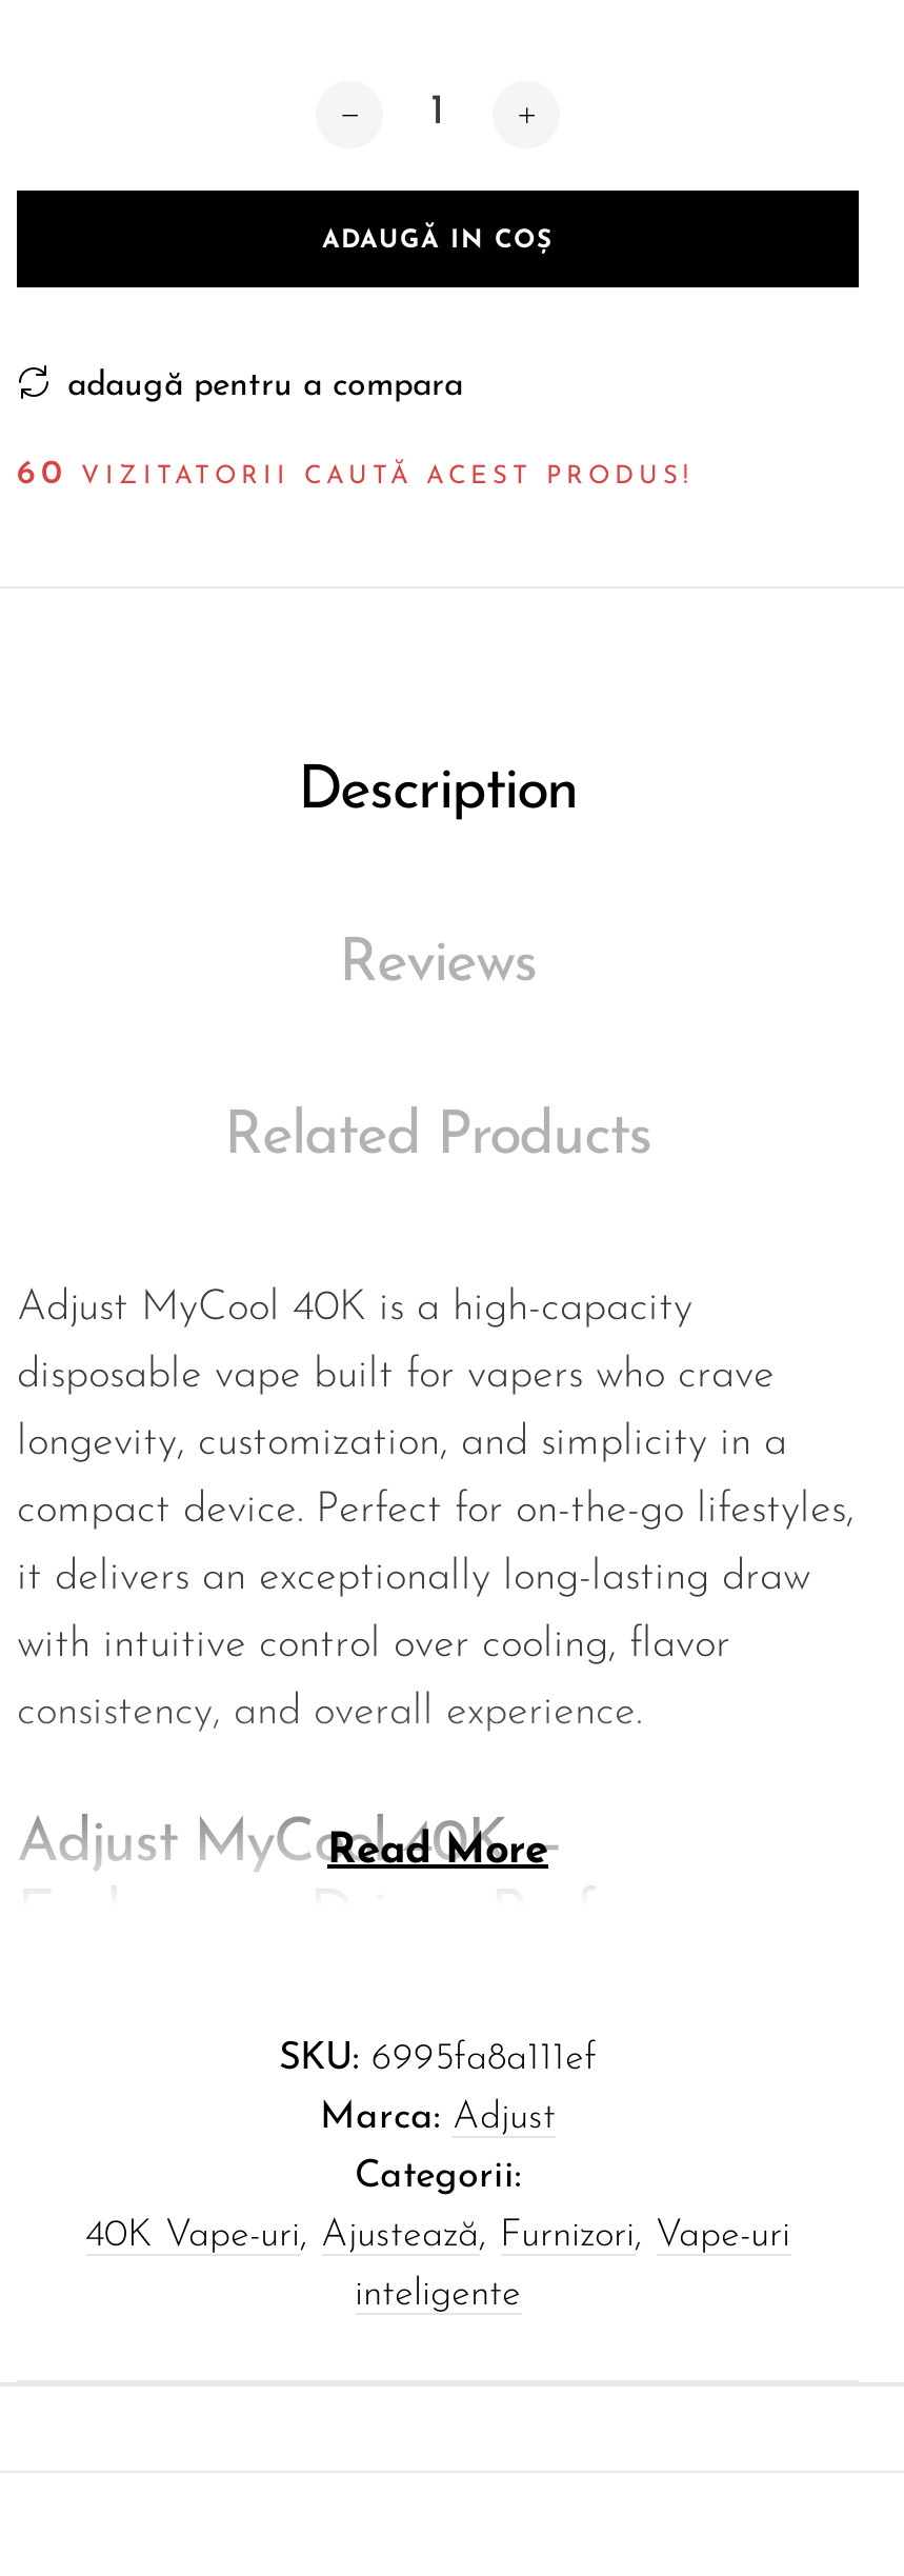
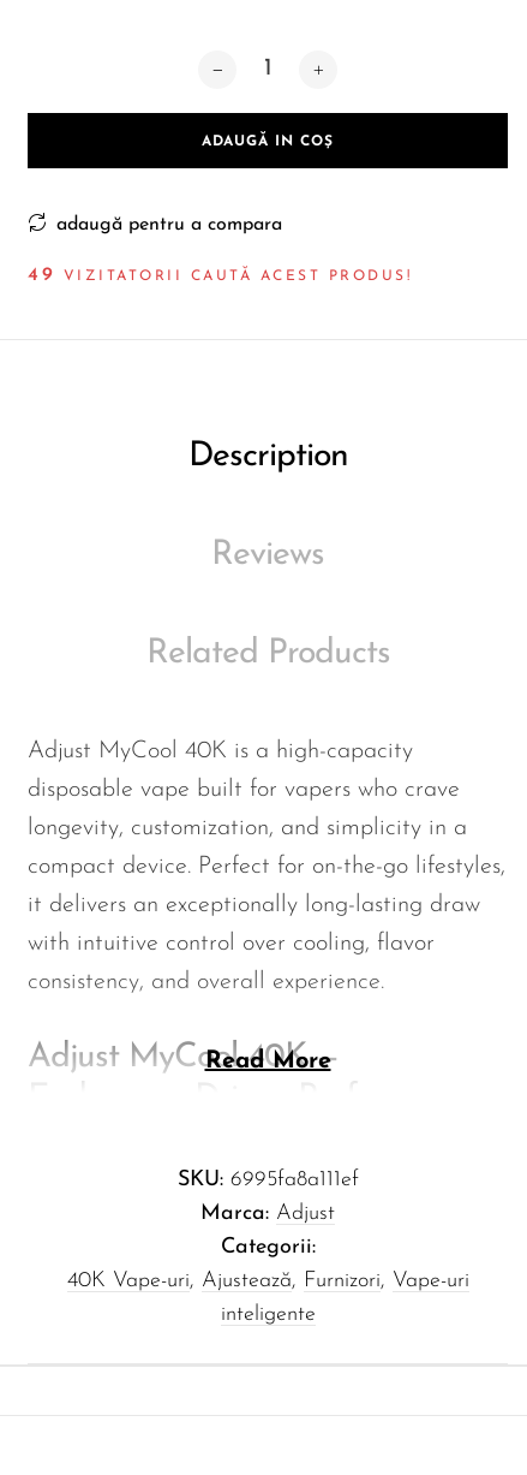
[17,458,692,492] 60 VIZITATORII CAUTĂ ACEST PRODUS! -> [28,266,412,285] 49 VIZITATORII CAUTĂ ACEST PRODUS!

